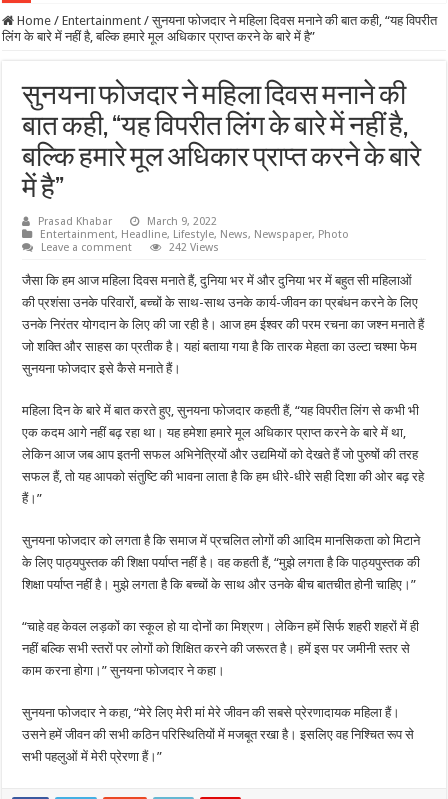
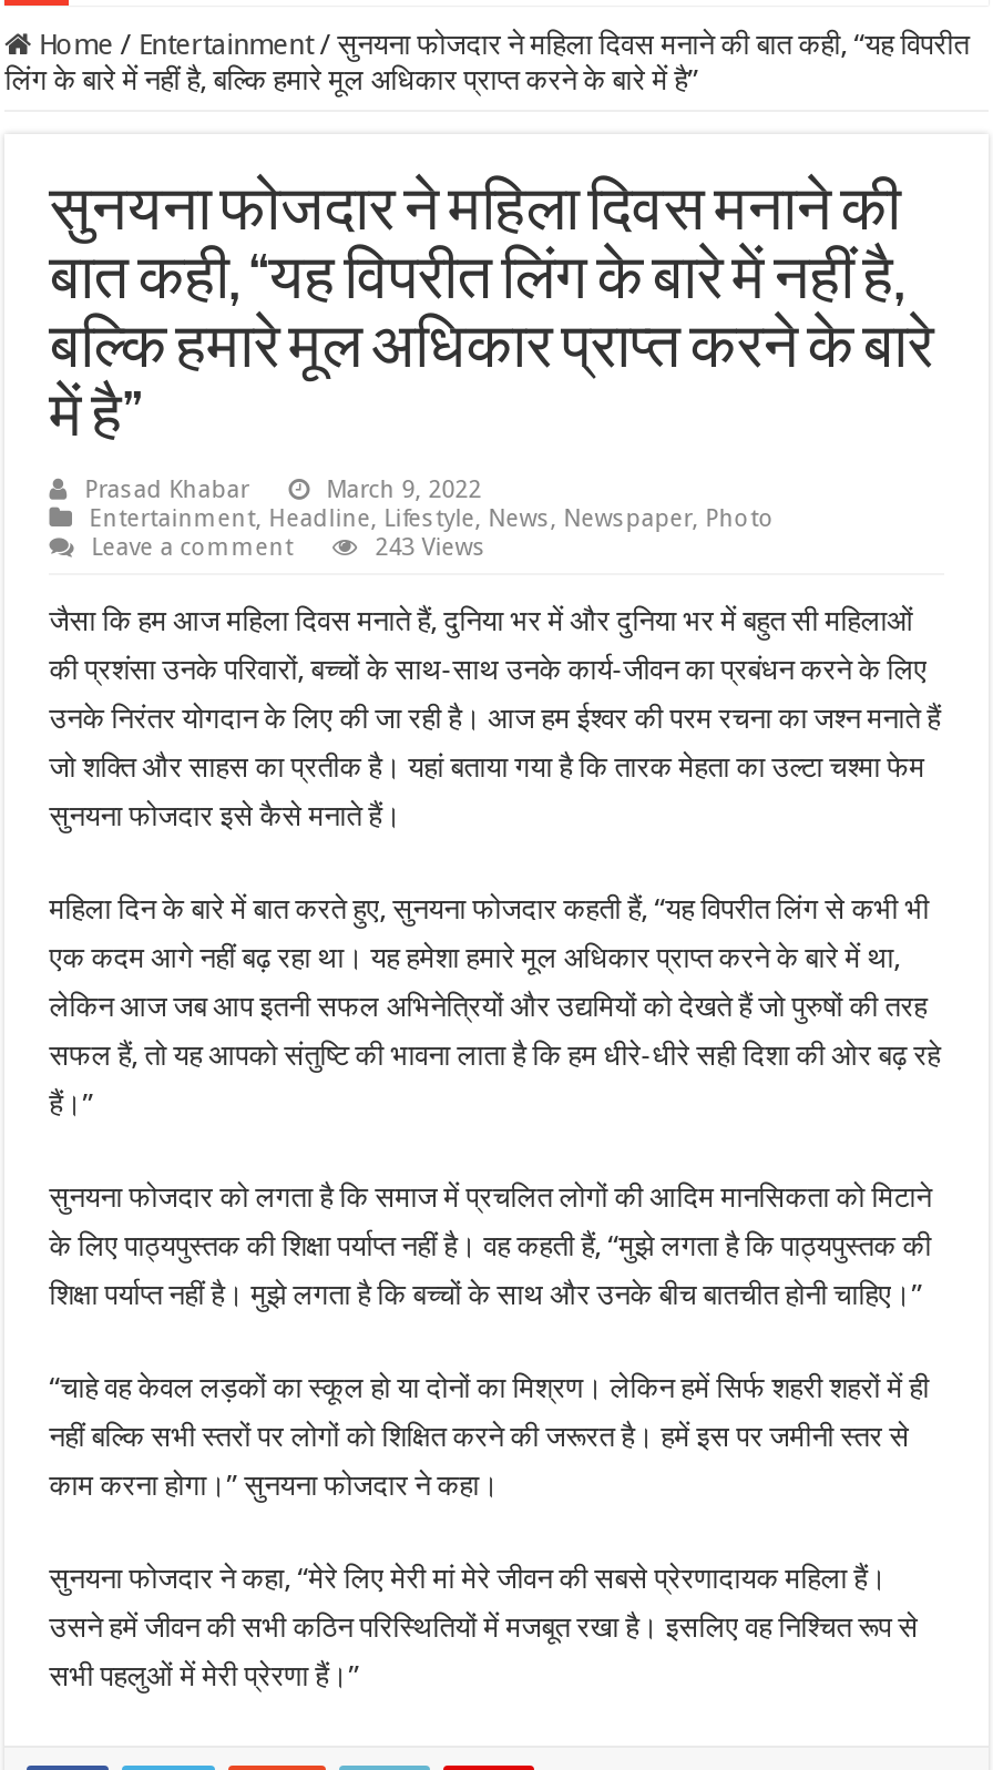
[169,241,219,254] 242 Views -> [375,533,486,562] 243 Views

